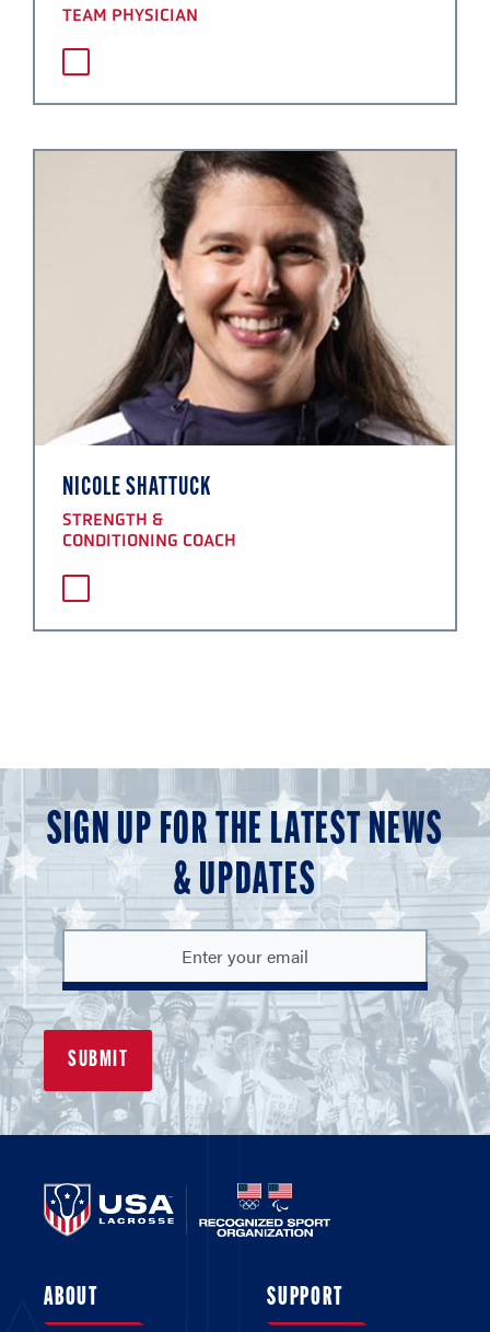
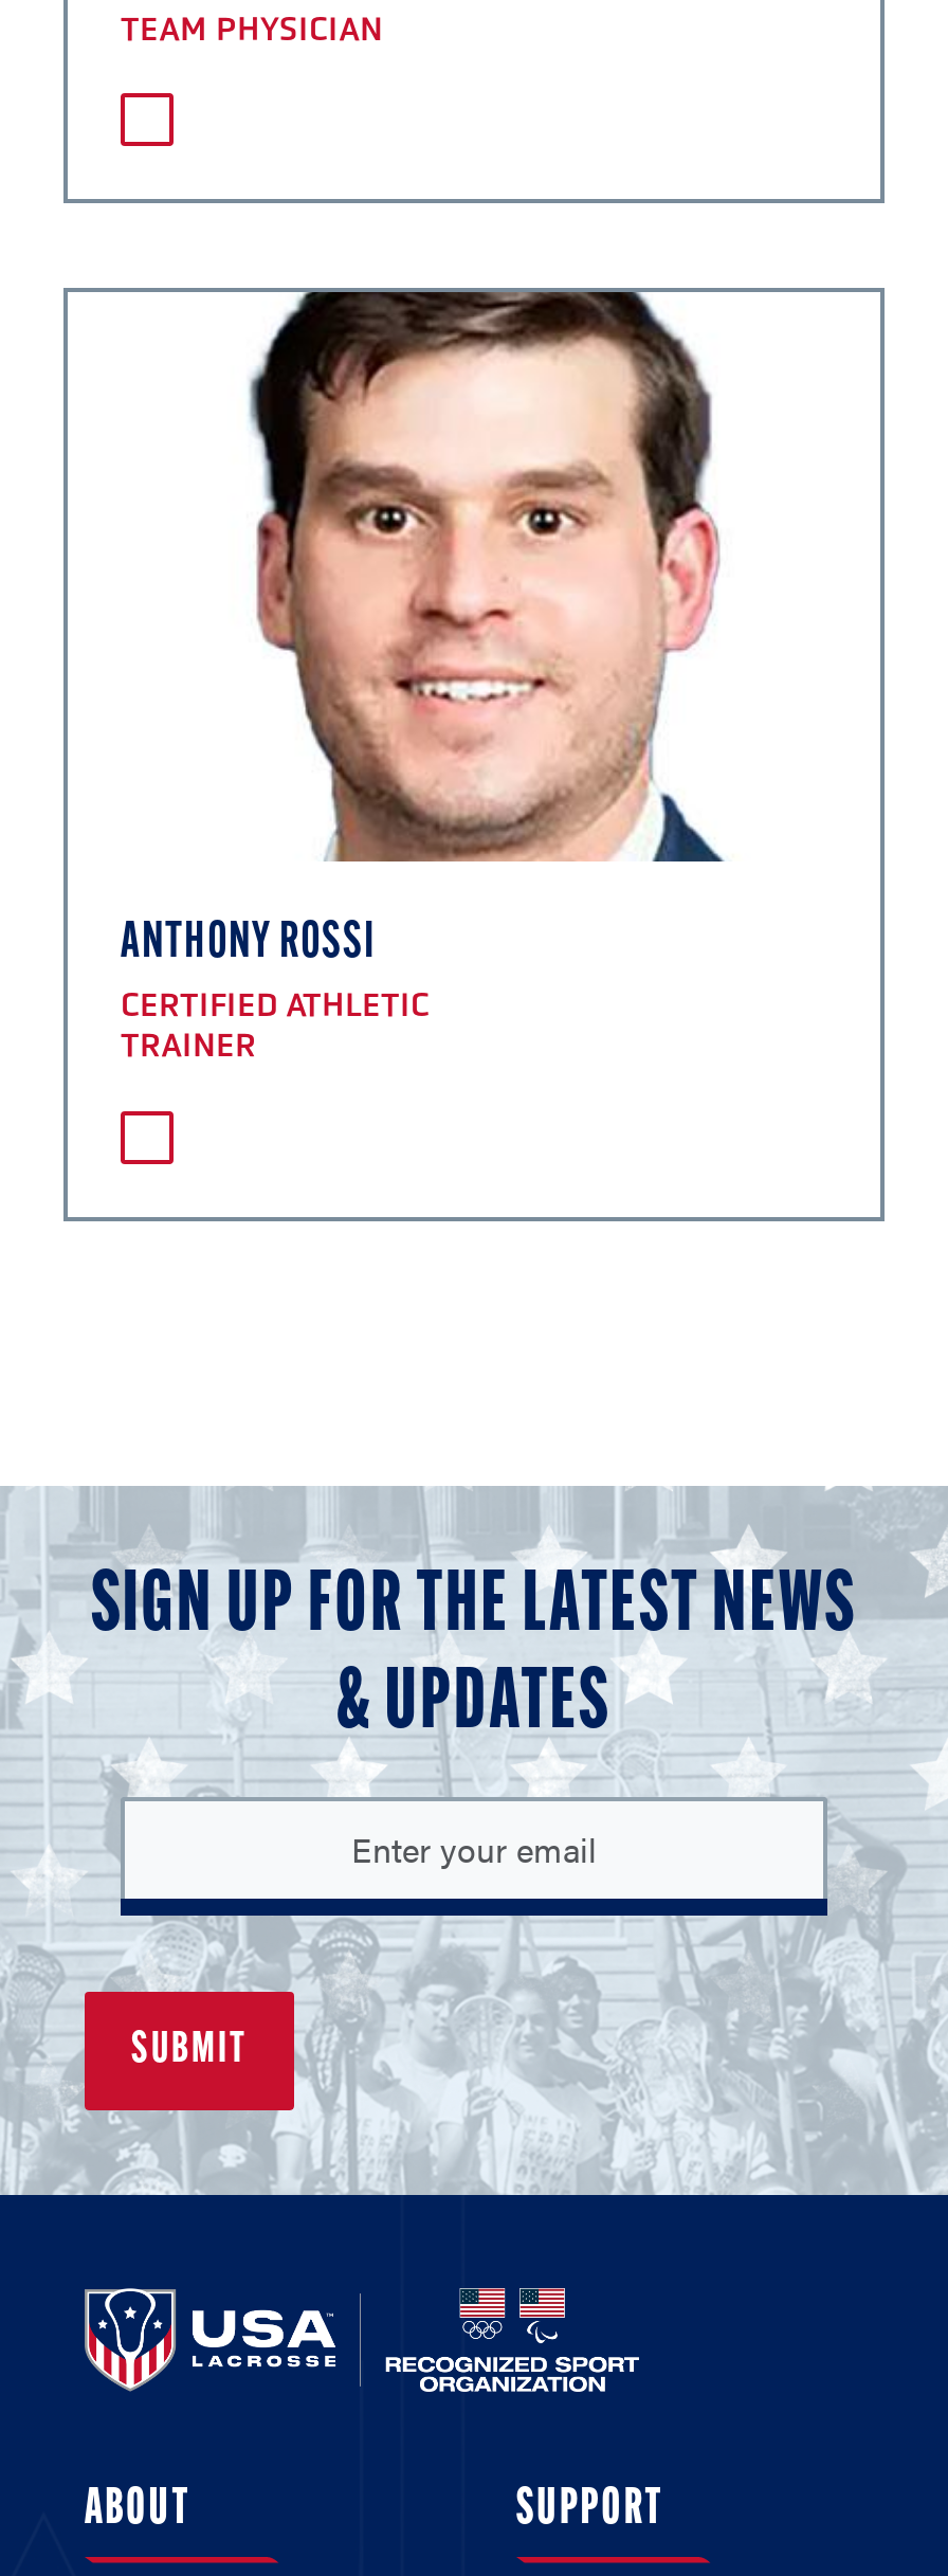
[36,150,454,551] [image] | NICOLE SHATTUCK | STRENGTH & | CONDITIONING COACH -> [68,290,880,1065] [image] | ANTHONY ROSSI | CERTIFIED ATHLETIC | TRAINER

